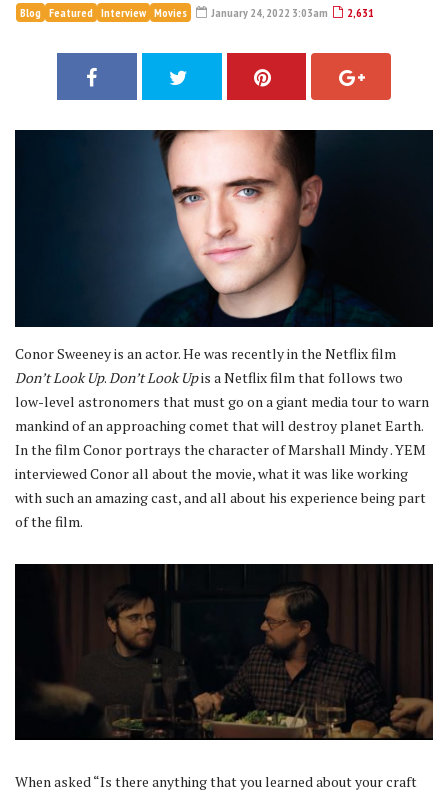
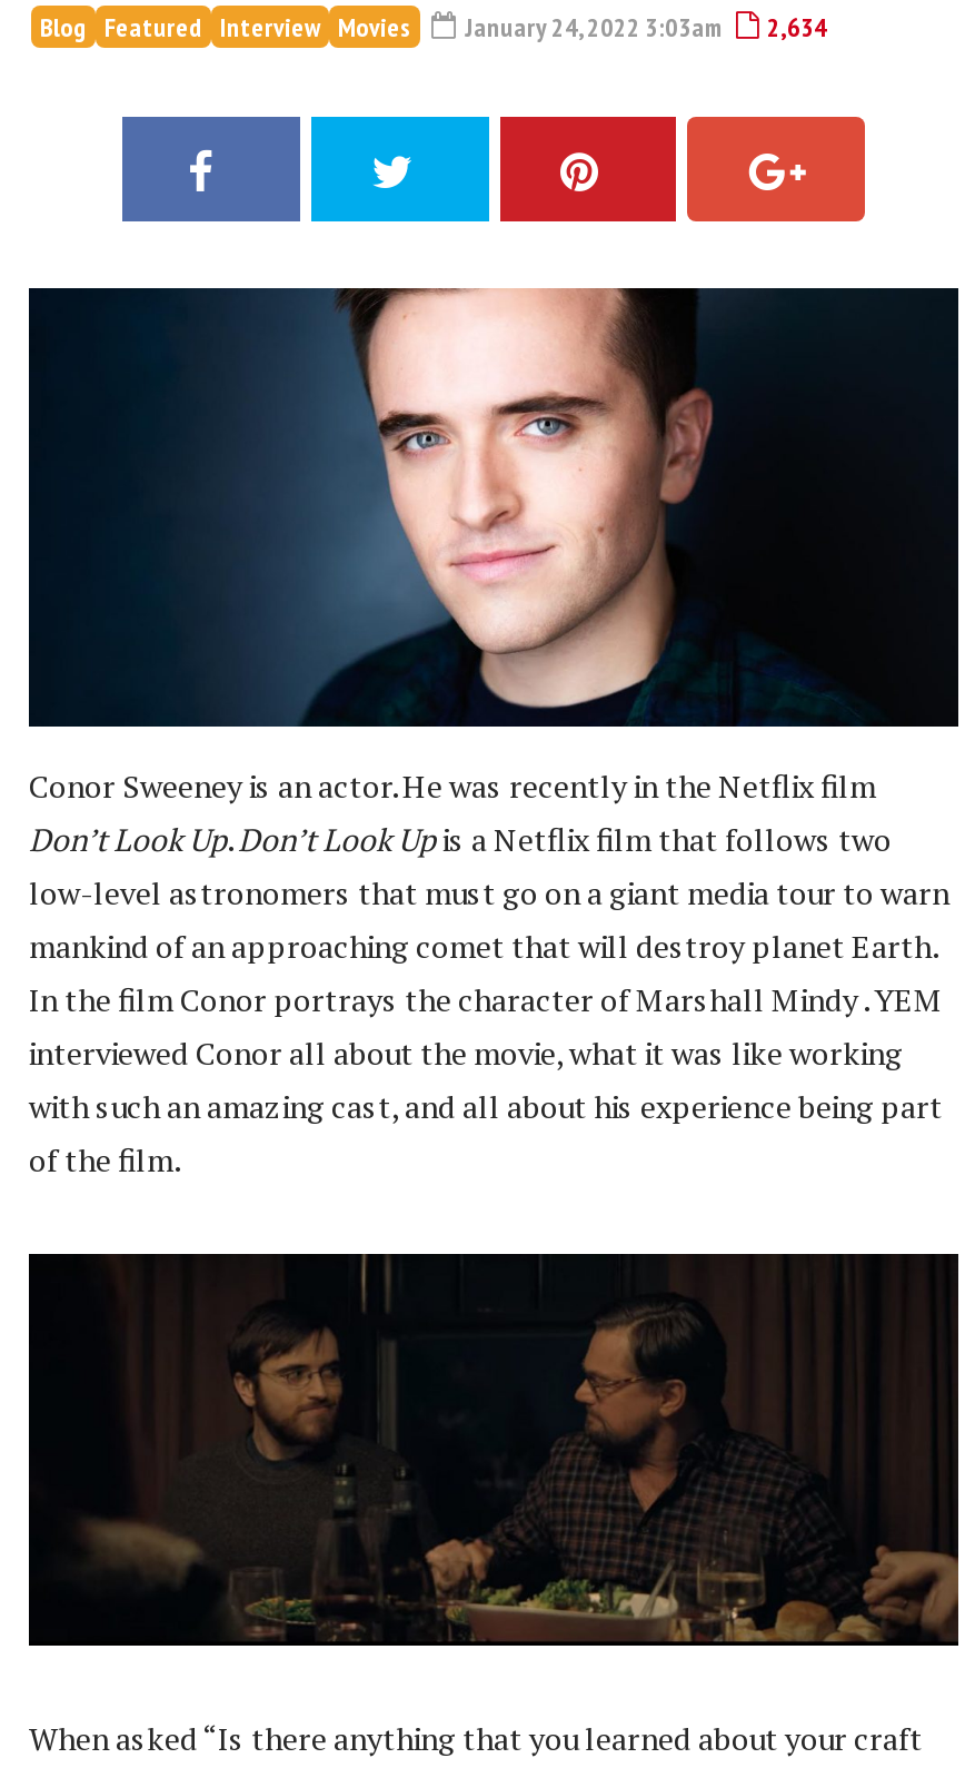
[20,5,374,20] Blog Featured Interview Movies January 24, 2022 3:03am 2,631 -> [40,10,827,43] Blog Featured Interview Movies January 24, 2022 3:03am 2,634

